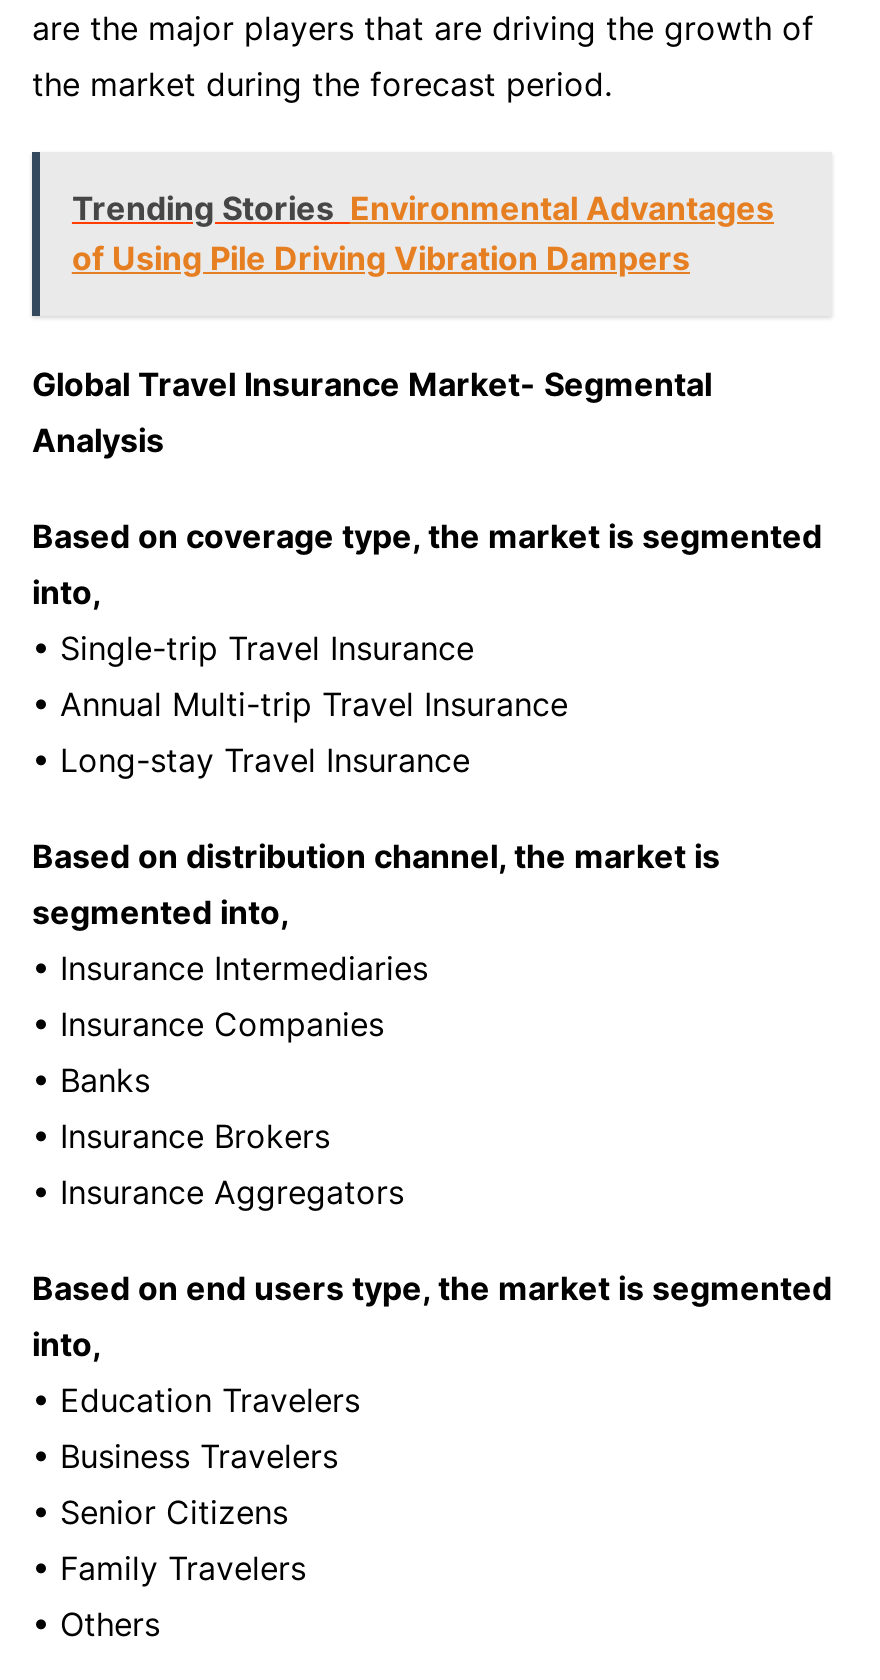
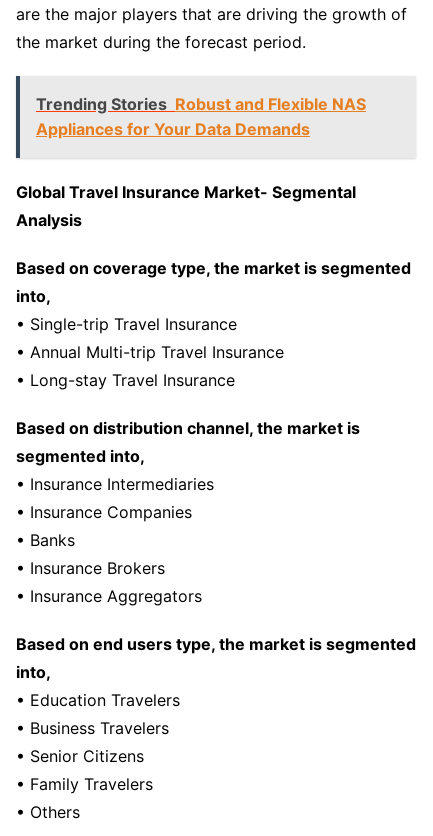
[72,188,774,278] Trending Stories Environmental Advantages | of Using Pile Driving Vibration Dampers -> [36,94,366,139] Trending Stories Robust and Flexible NAS | Appliances for Your Data Demands

